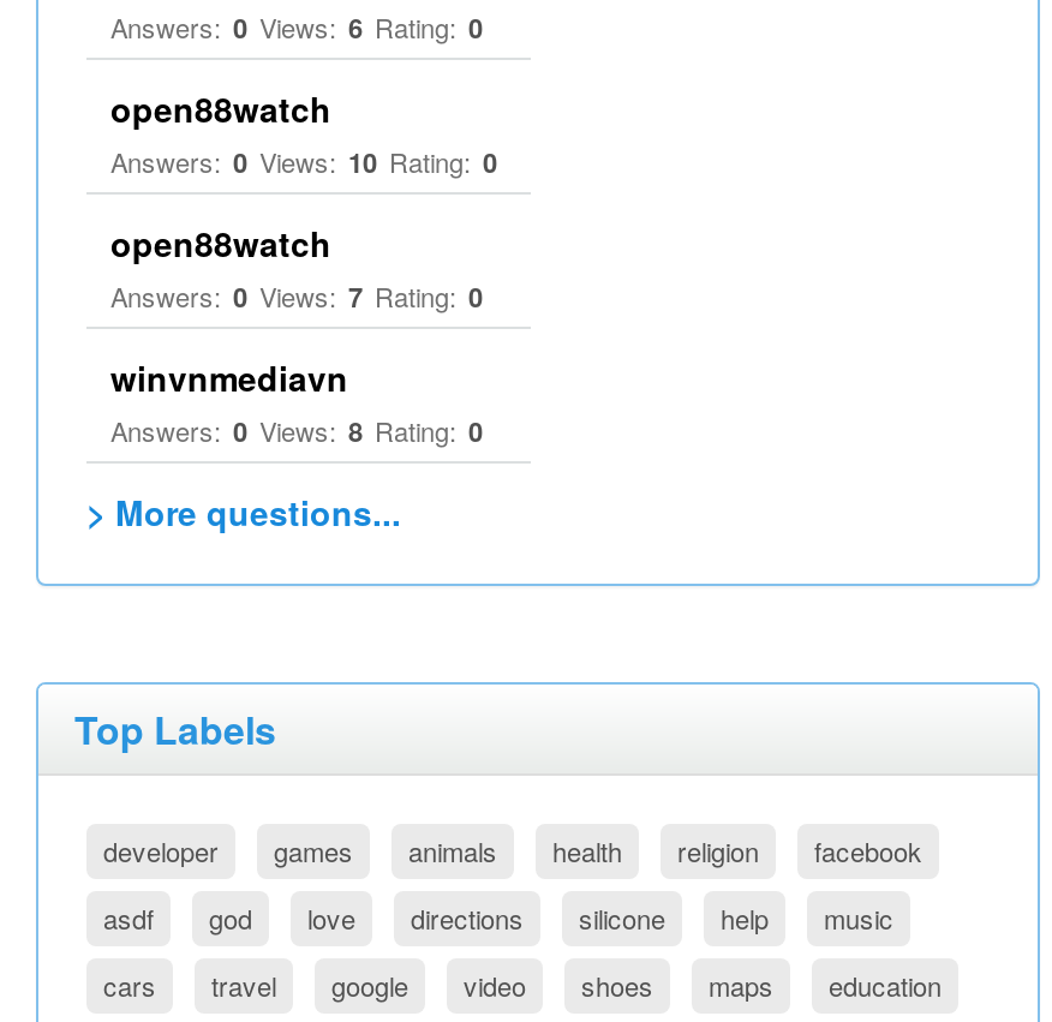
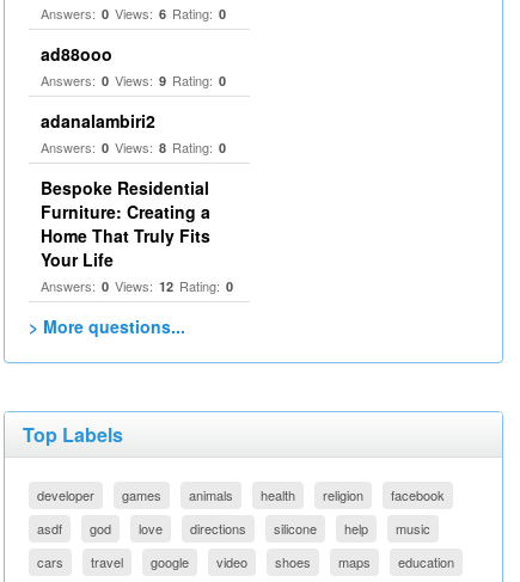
[110,84,497,401] open88watch | Answers: 0 Views: 10 Rating: 0 | open88watch | Answers: 0 Views: 7 Rating: 0 | winvnmediavn -> [41,42,226,133] ad88ooo | Answers: 0 Views: 9 Rating: 0 | adanalambiri2
moved [110,411,483,449] -> [41,137,226,157]: Answers: 0 Views: 8 Rating: 0
none -> [41,176,233,295] Bespoke Residential | Furniture: Creating a | Home That Truly Fits | Your Life | Answers: 0 Views: 12 Rating: 0

